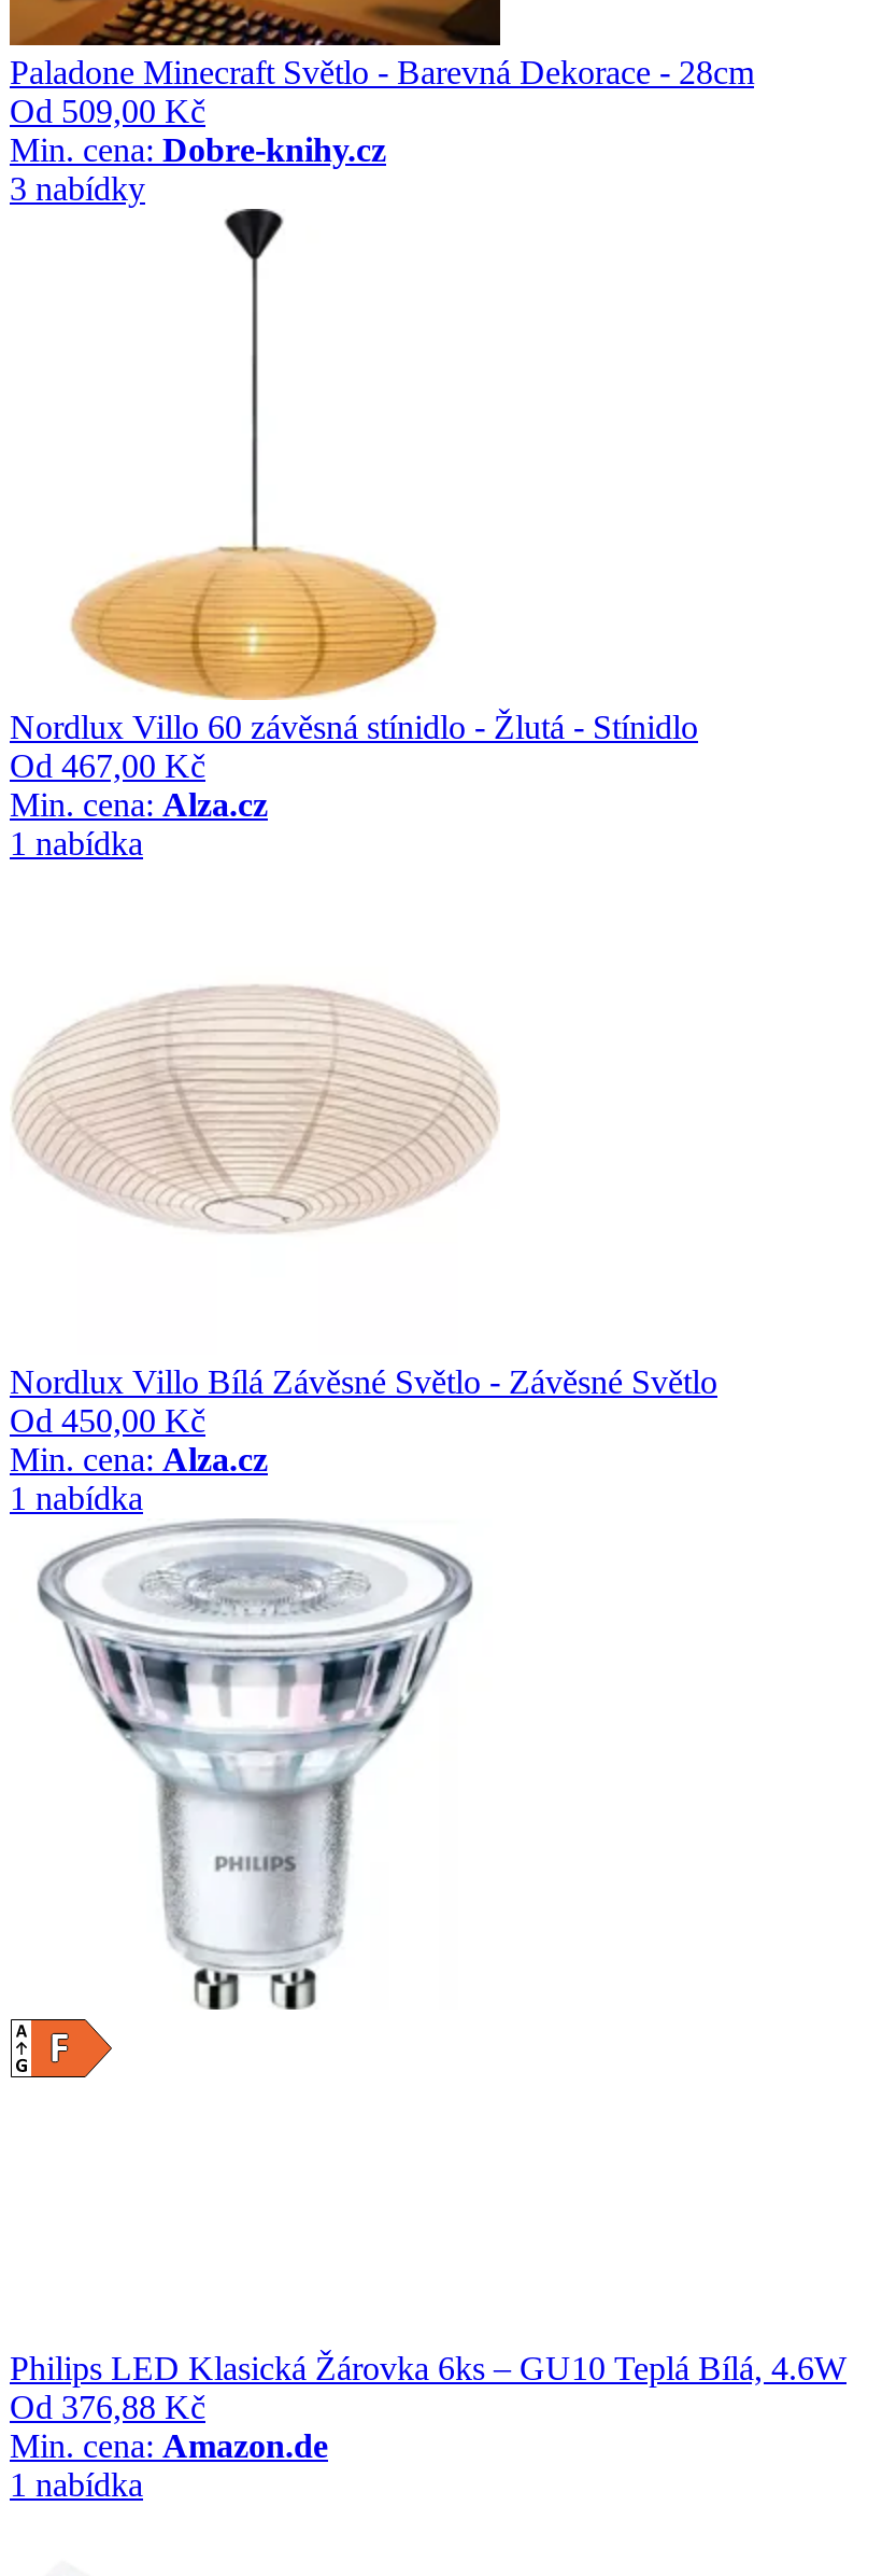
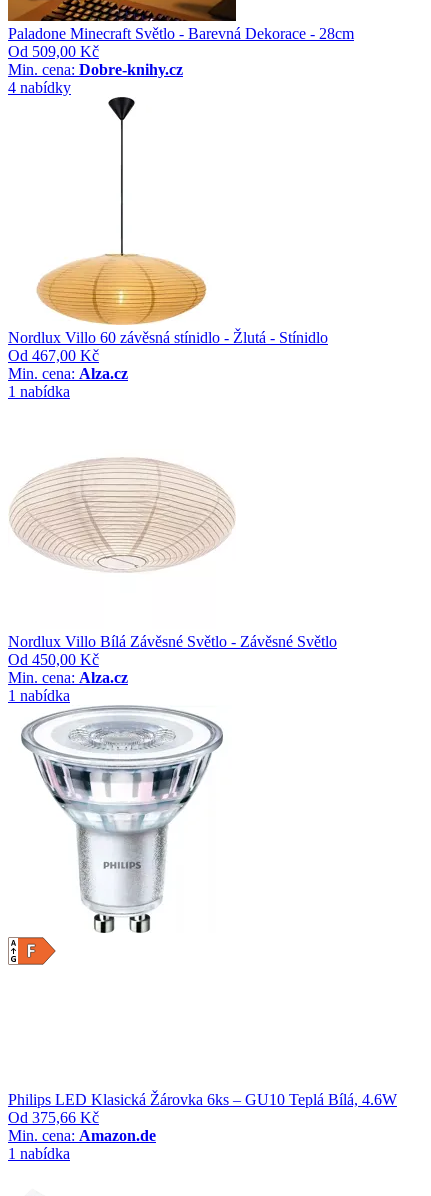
[10,170,145,206] 3 nabídky -> [8,79,71,96] 4 nabídky
[10,2388,205,2425] Od 376,88 Kč -> [8,1109,99,1126] Od 375,66 Kč

